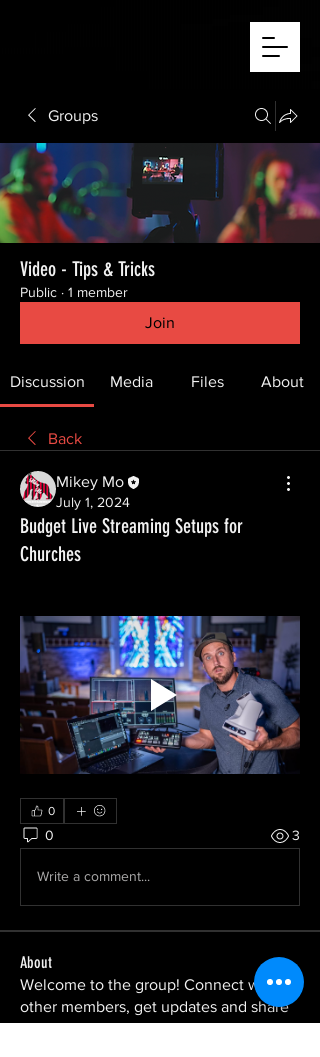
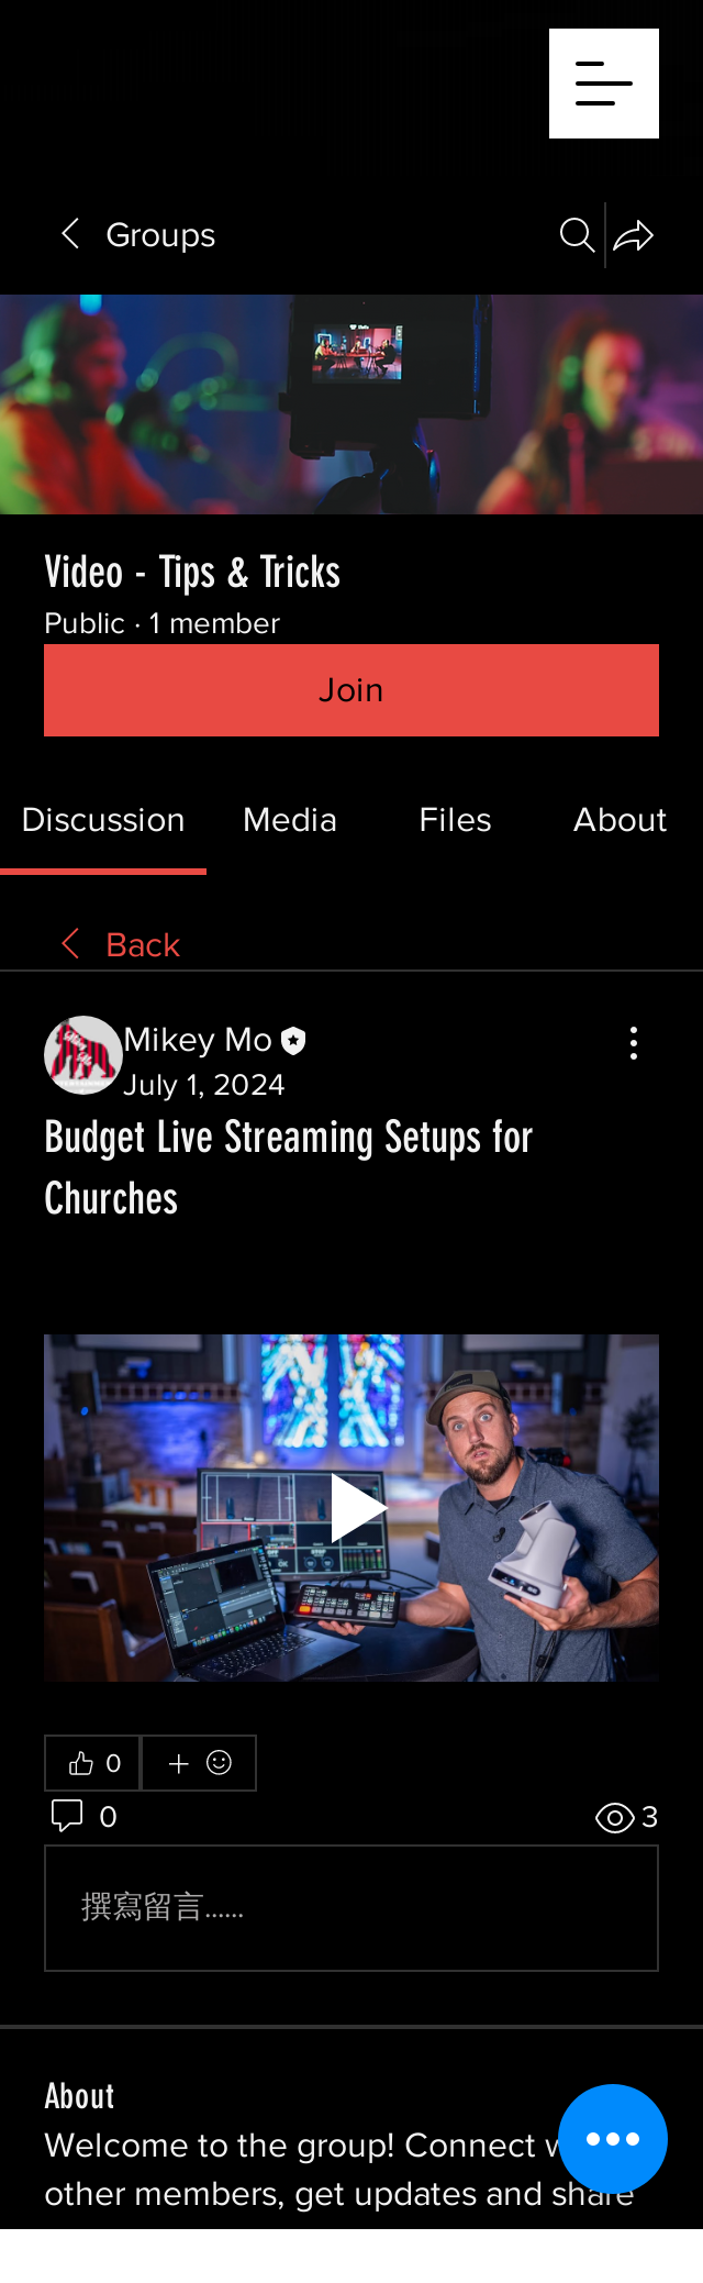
[37,868,150,884] Write a comment... -> [81,1889,244,1924] 撰寫留言......

